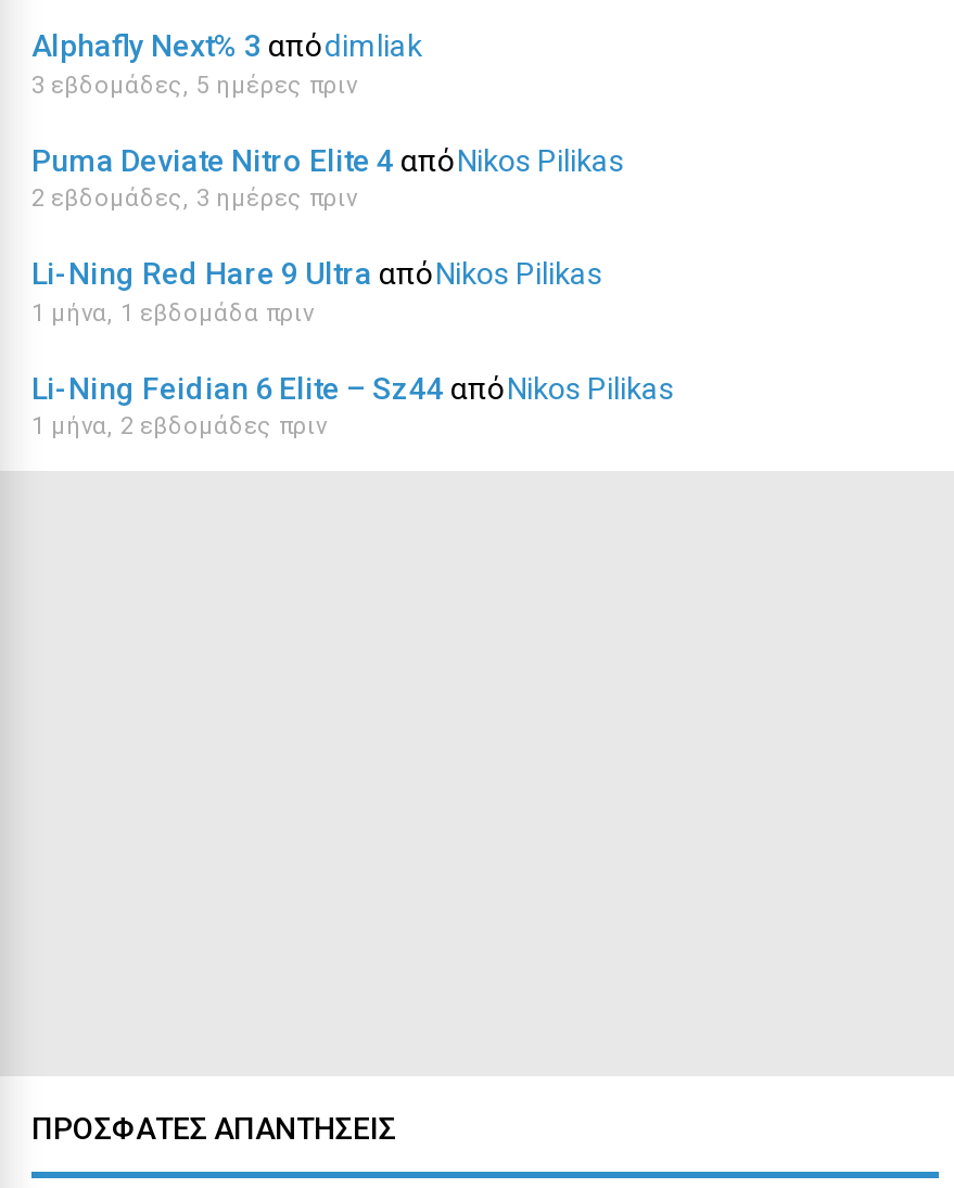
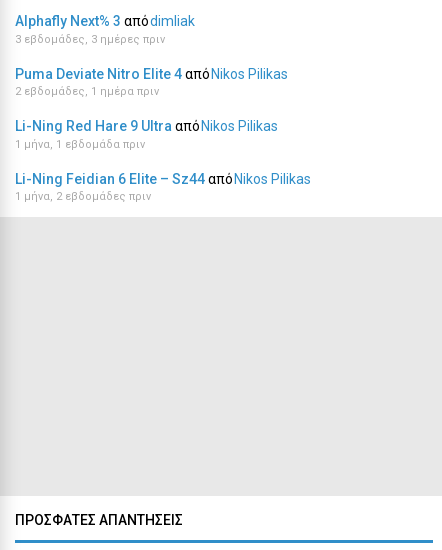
[31,71,357,99] 3 εβδομάδες, 5 ημέρες πριν -> [15,32,165,45] 3 εβδομάδες, 3 ημέρες πριν
[31,184,357,213] 2 εβδομάδες, 3 ημέρες πριν -> [15,85,159,98] 2 εβδομάδες, 1 ημέρα πριν

